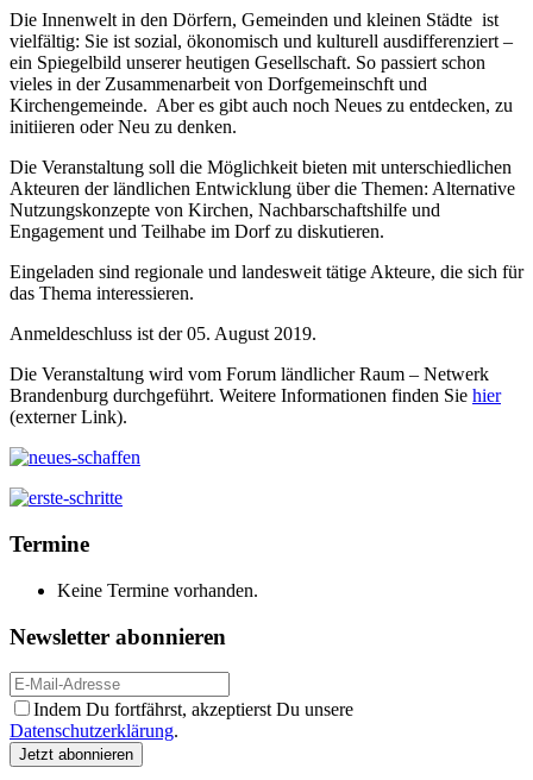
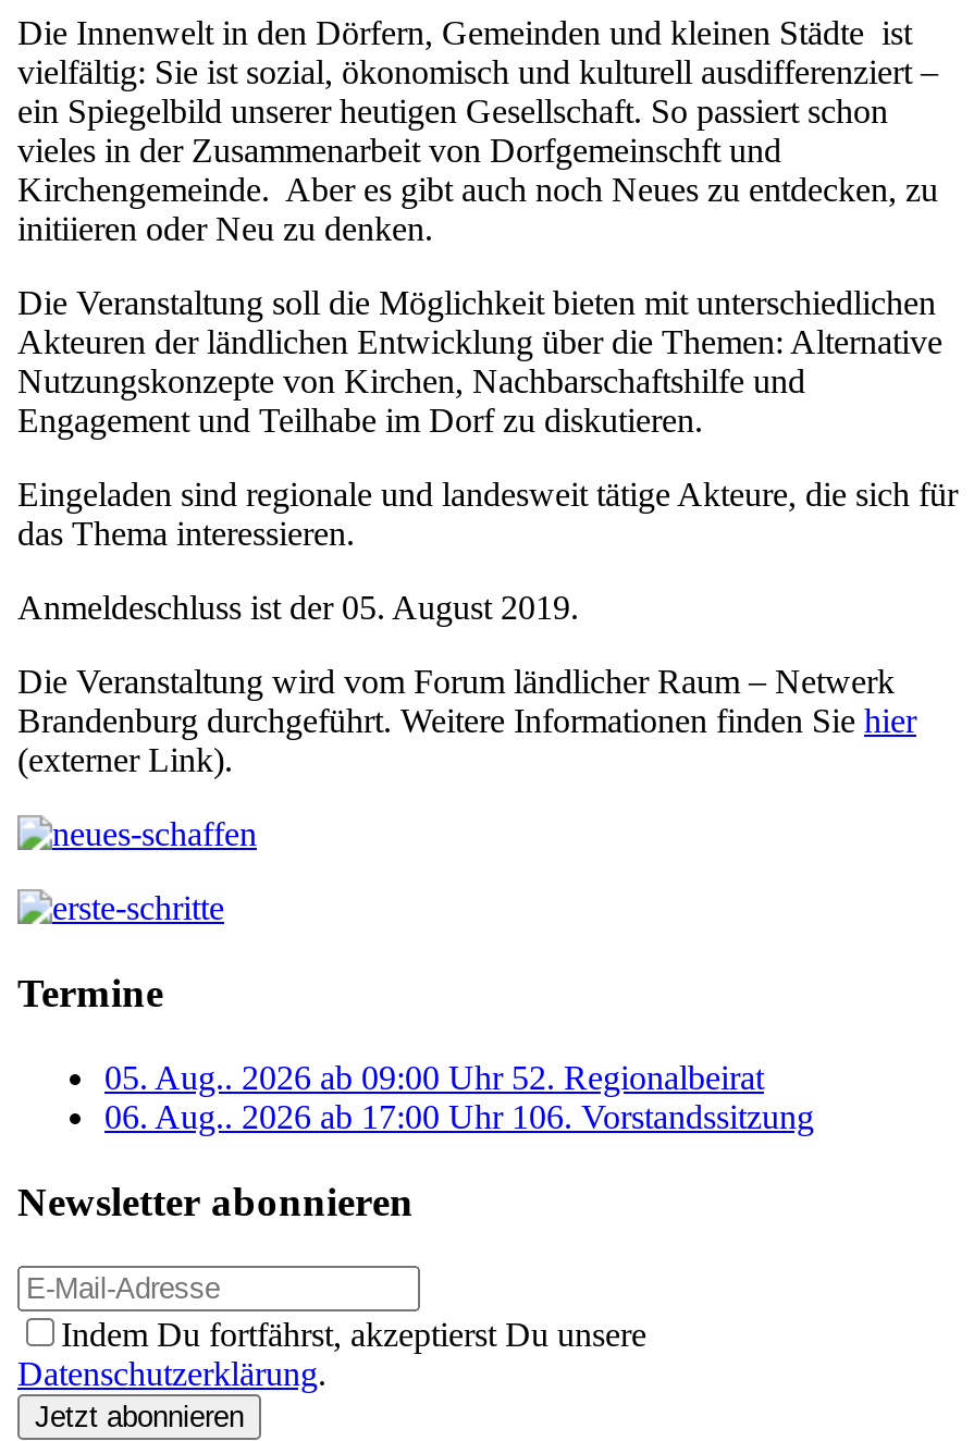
[57,580,258,600] Keine Termine vorhanden. -> [104,1059,814,1135] 05. Aug.. 2026 ab 09:00 Uhr 52. Regionalbeirat | 06. Aug.. 2026 ab 17:00 Uhr 106. Vorstandssitzung

